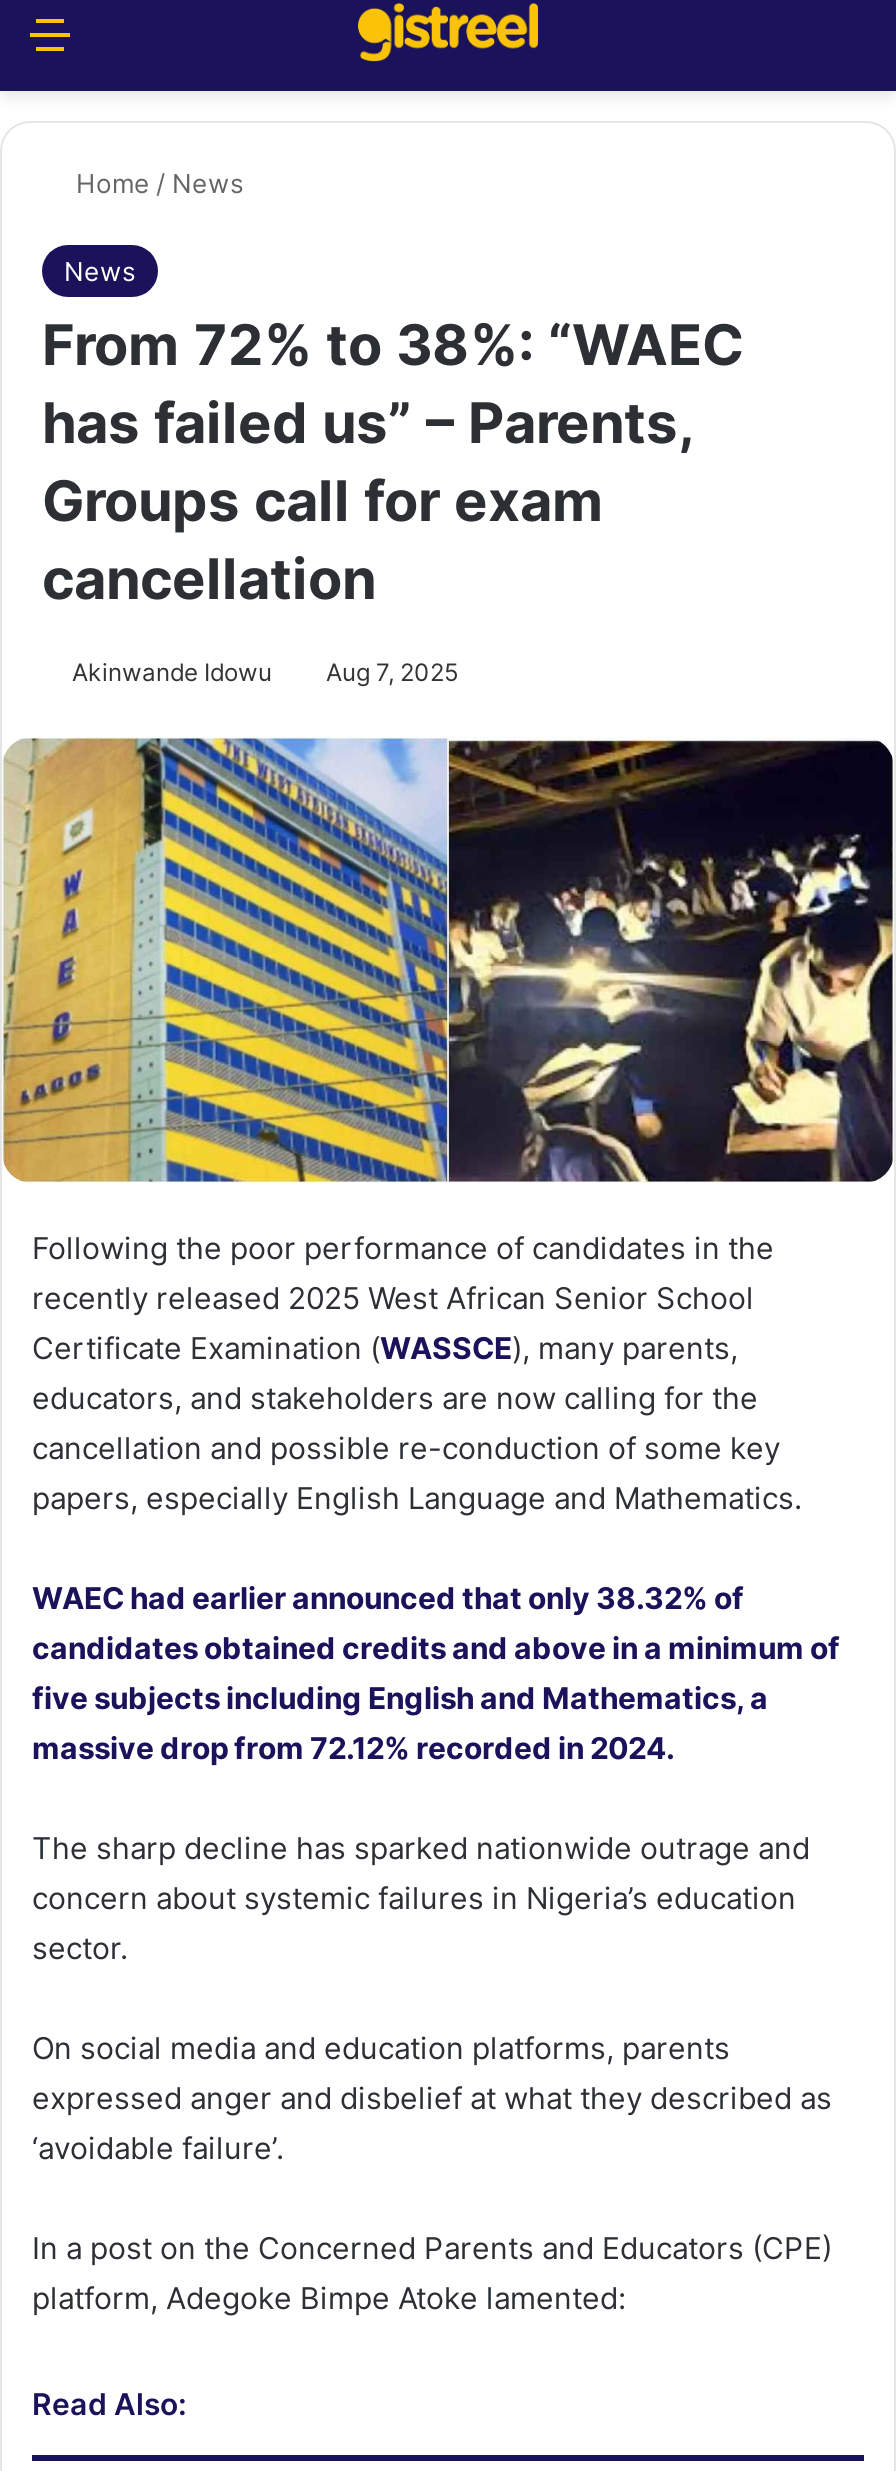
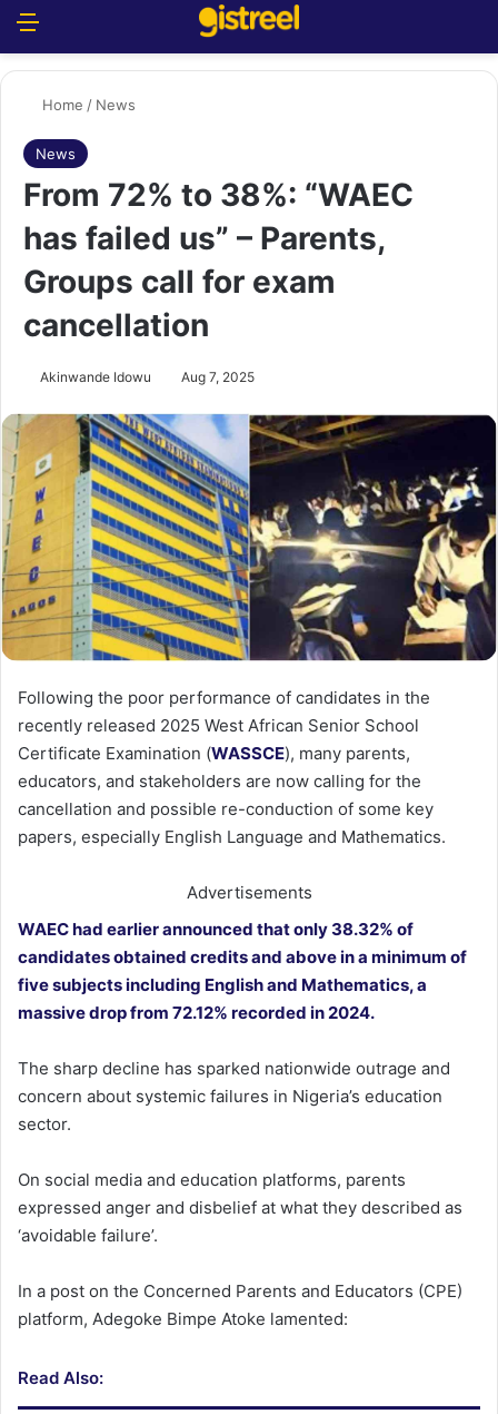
none -> [186,881,312,903] Advertisements

